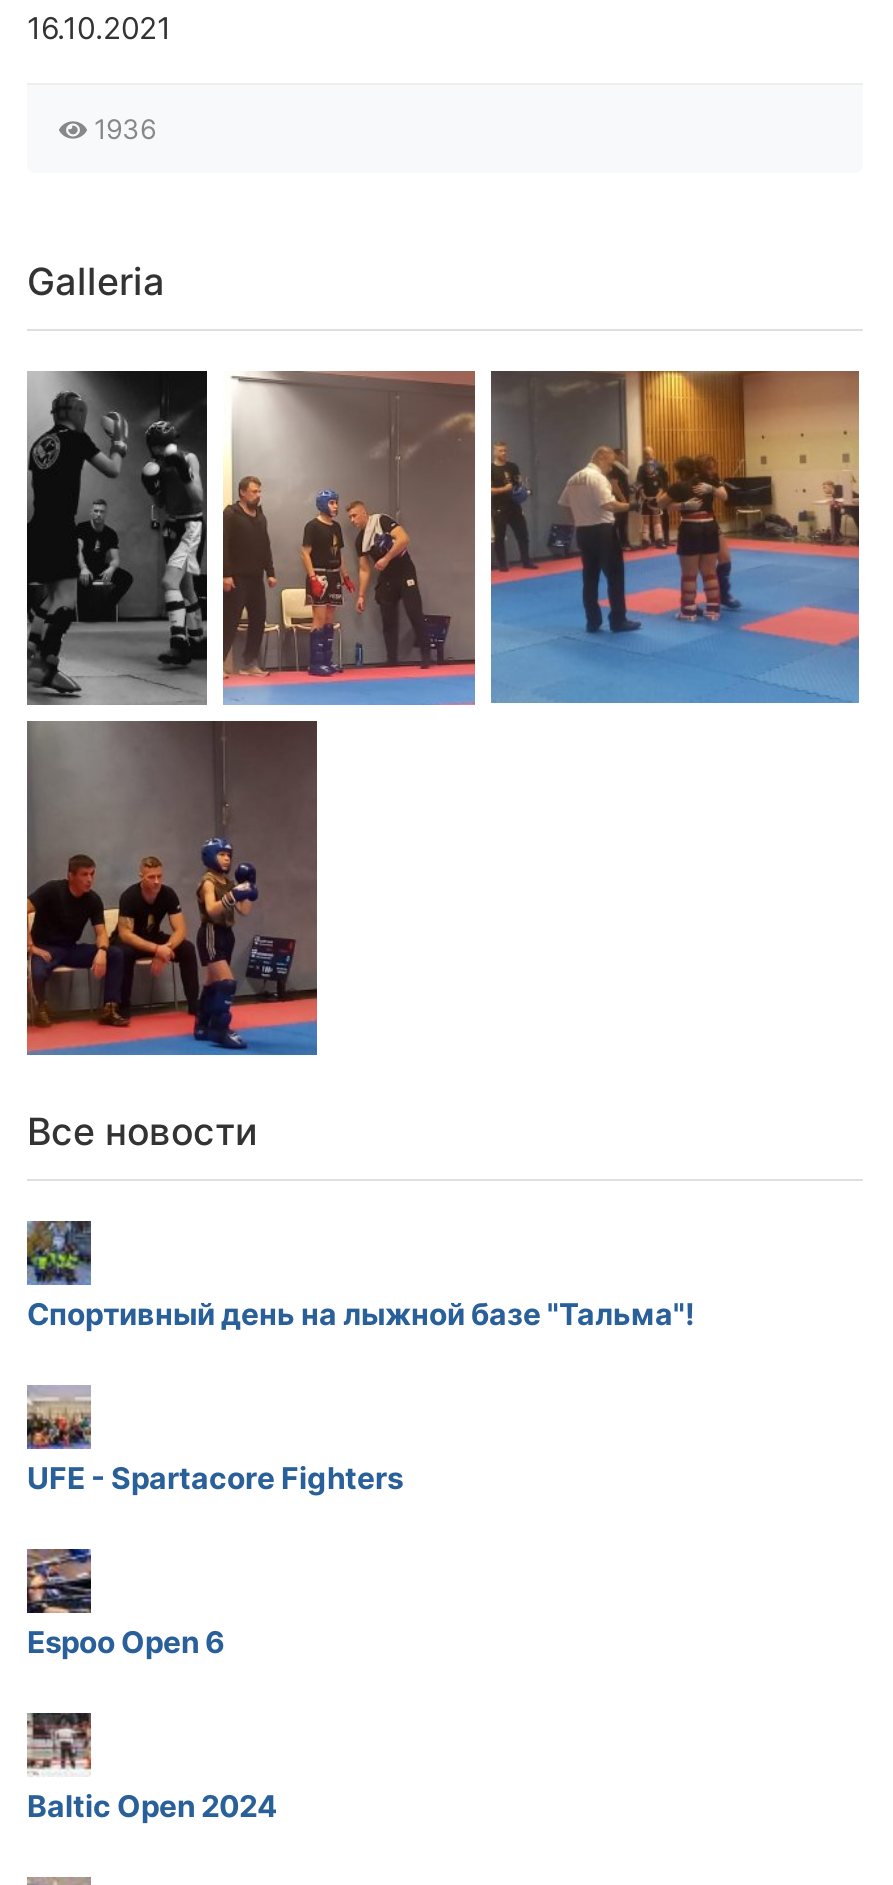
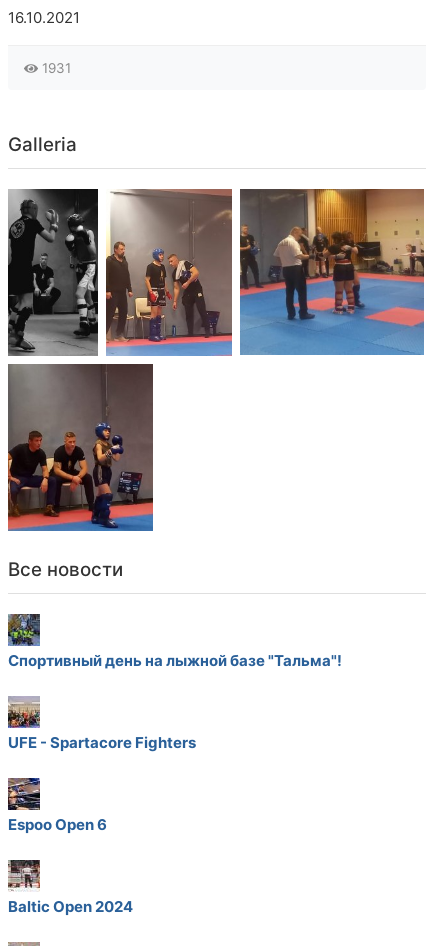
[86,114,156,146] 1936 -> [37,60,70,76] 1931

